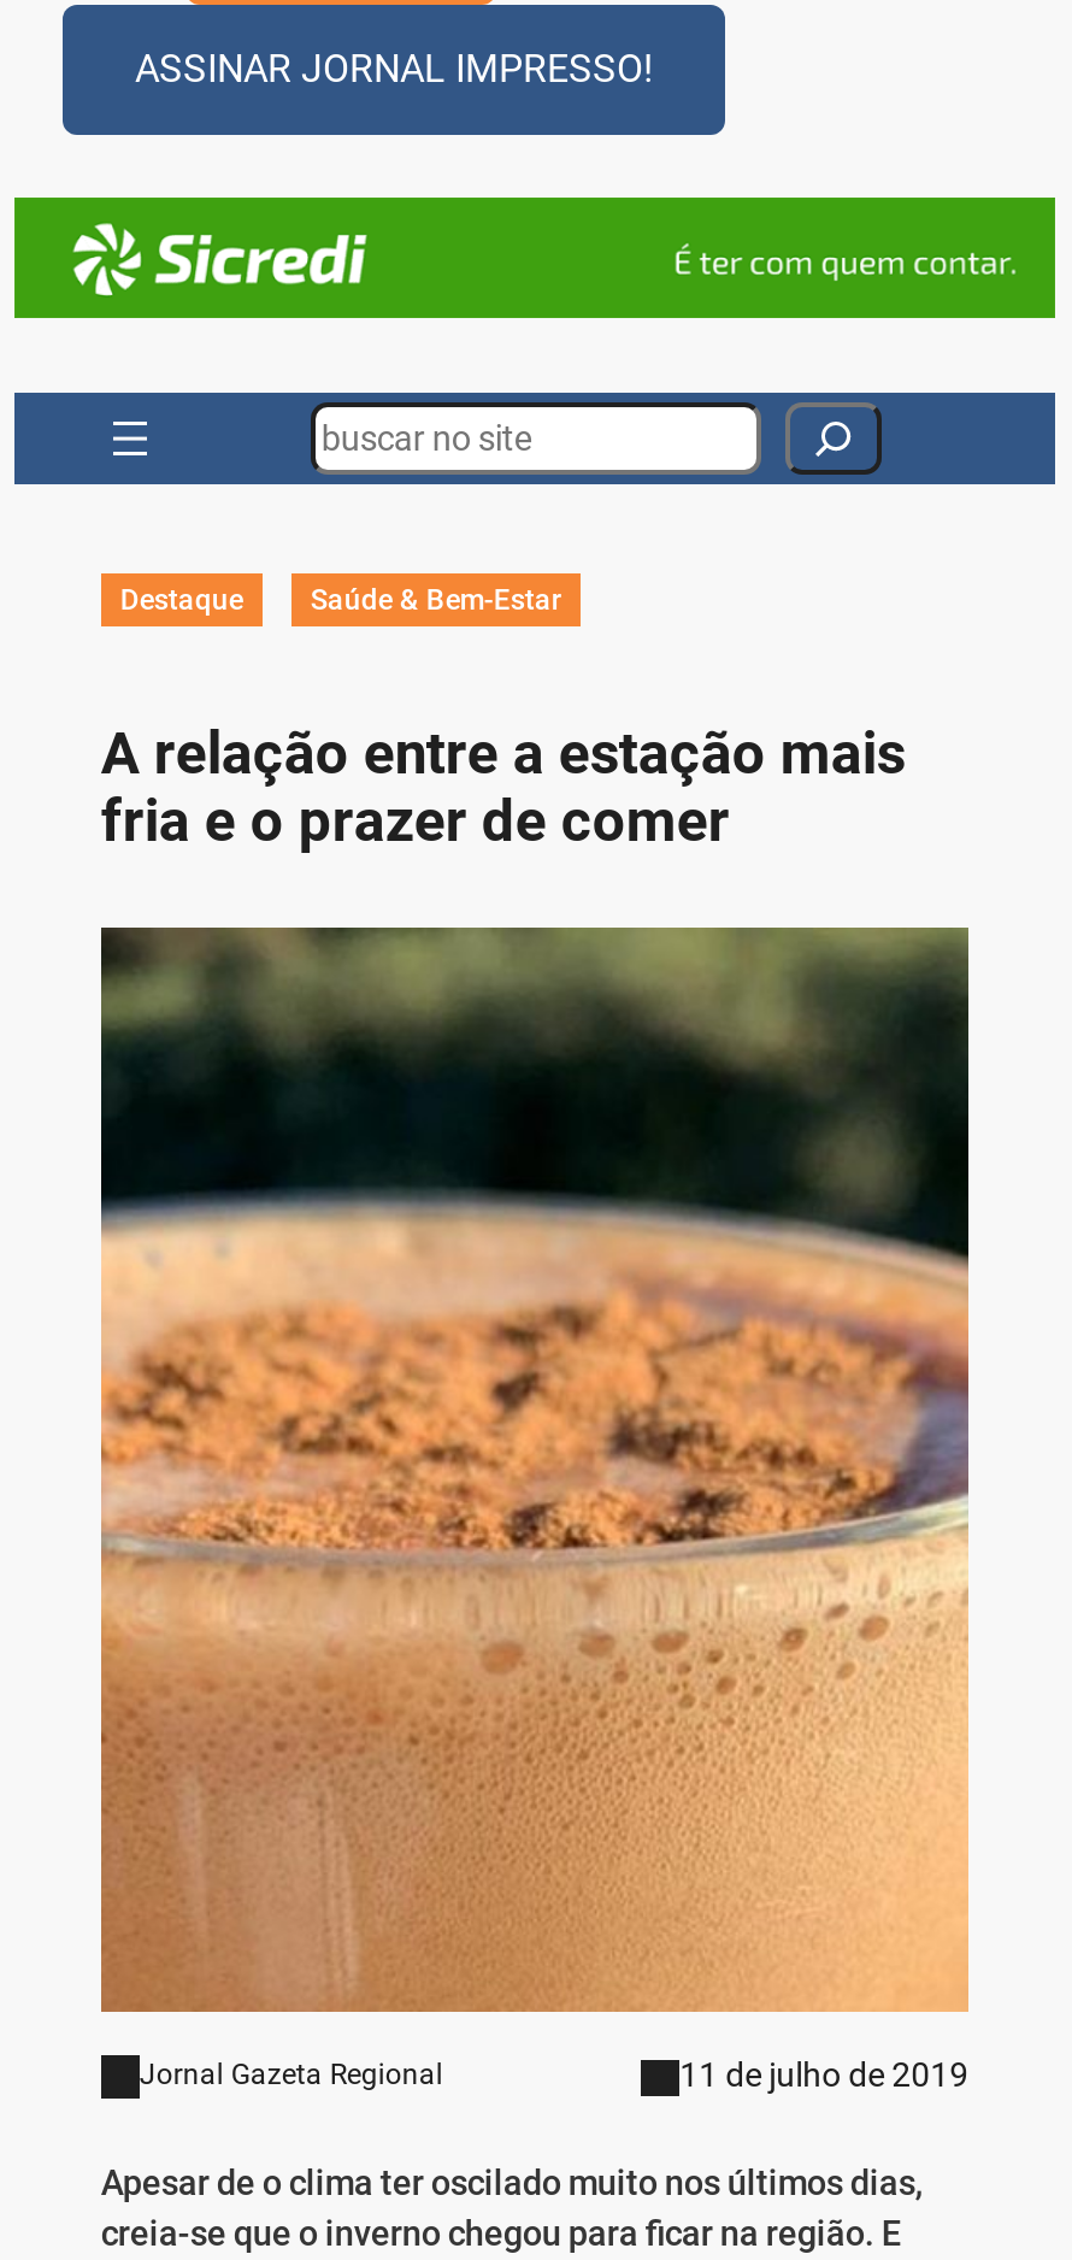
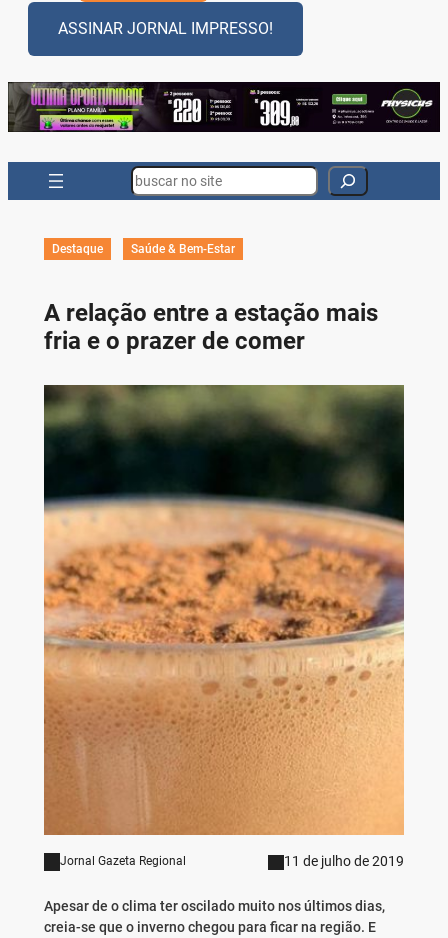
[12,195,1058,320] [image] -> [7,81,441,133] [image]

